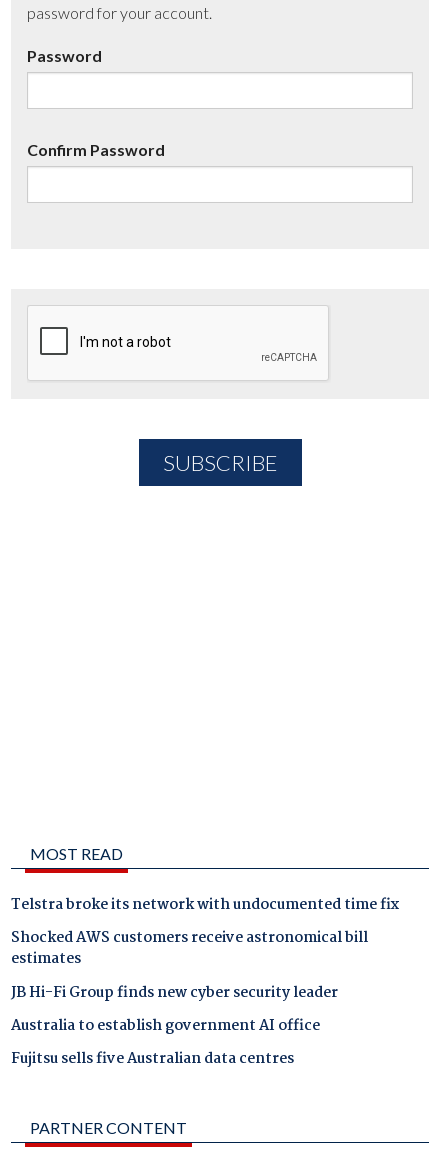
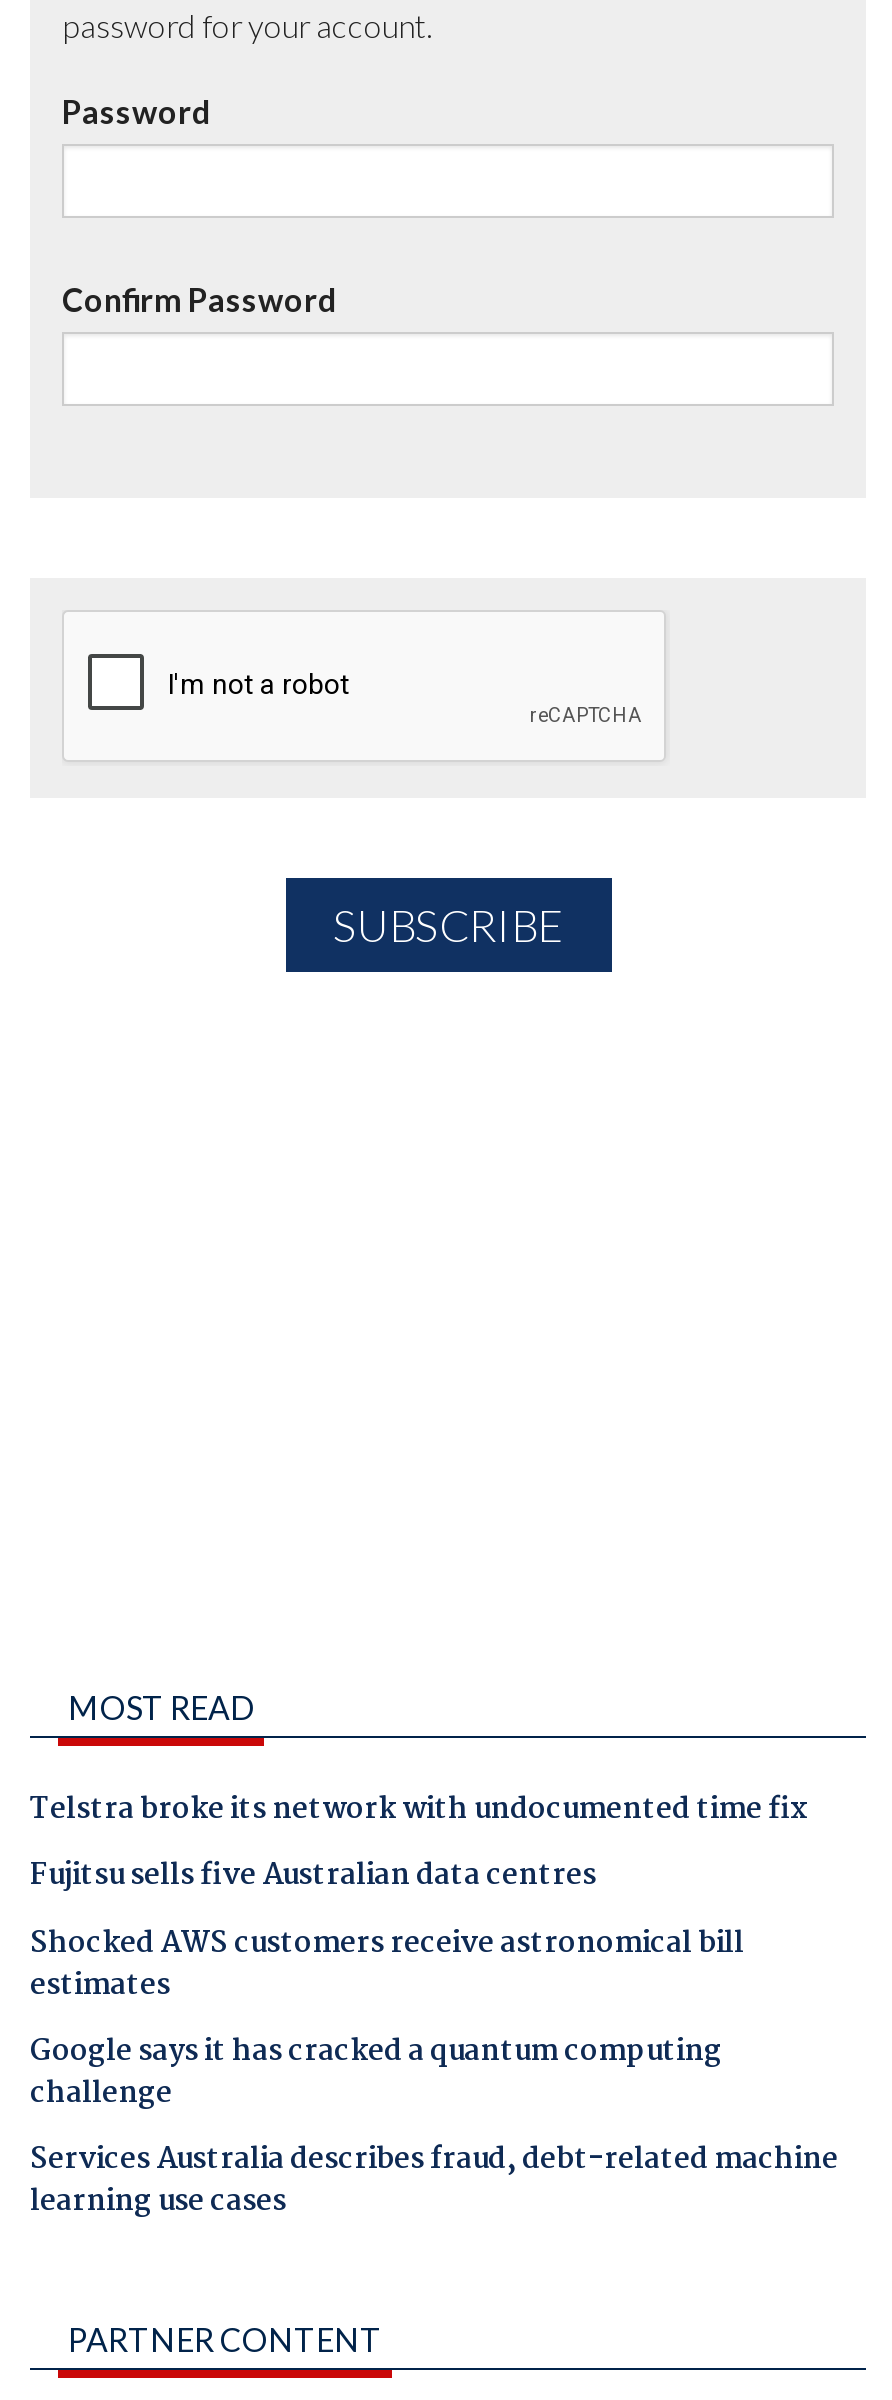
[11,981,338,1038] JB Hi-Fi Group finds new cyber security leader | Australia to establish government AI office -> [30,2028,838,2226] Google says it has cracked a quantum computing | challenge | Services Australia describes fraud, debt-related machine | learning use cases
moved [11,1047,294,1071] -> [30,1853,596,1901]: Fujitsu sells five Australian data centres

